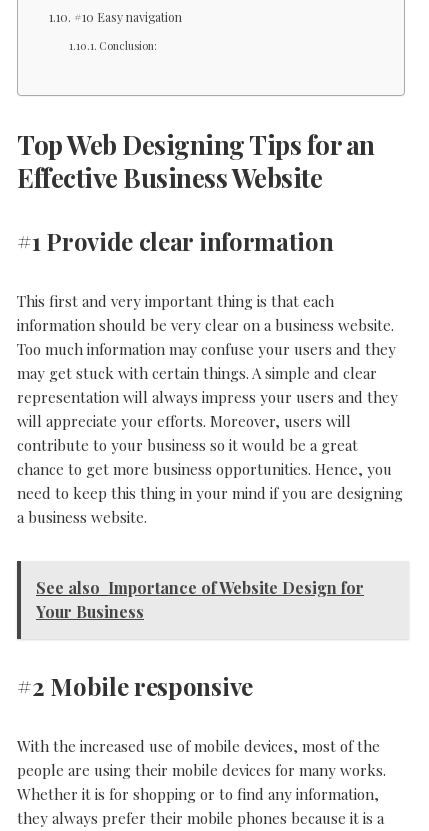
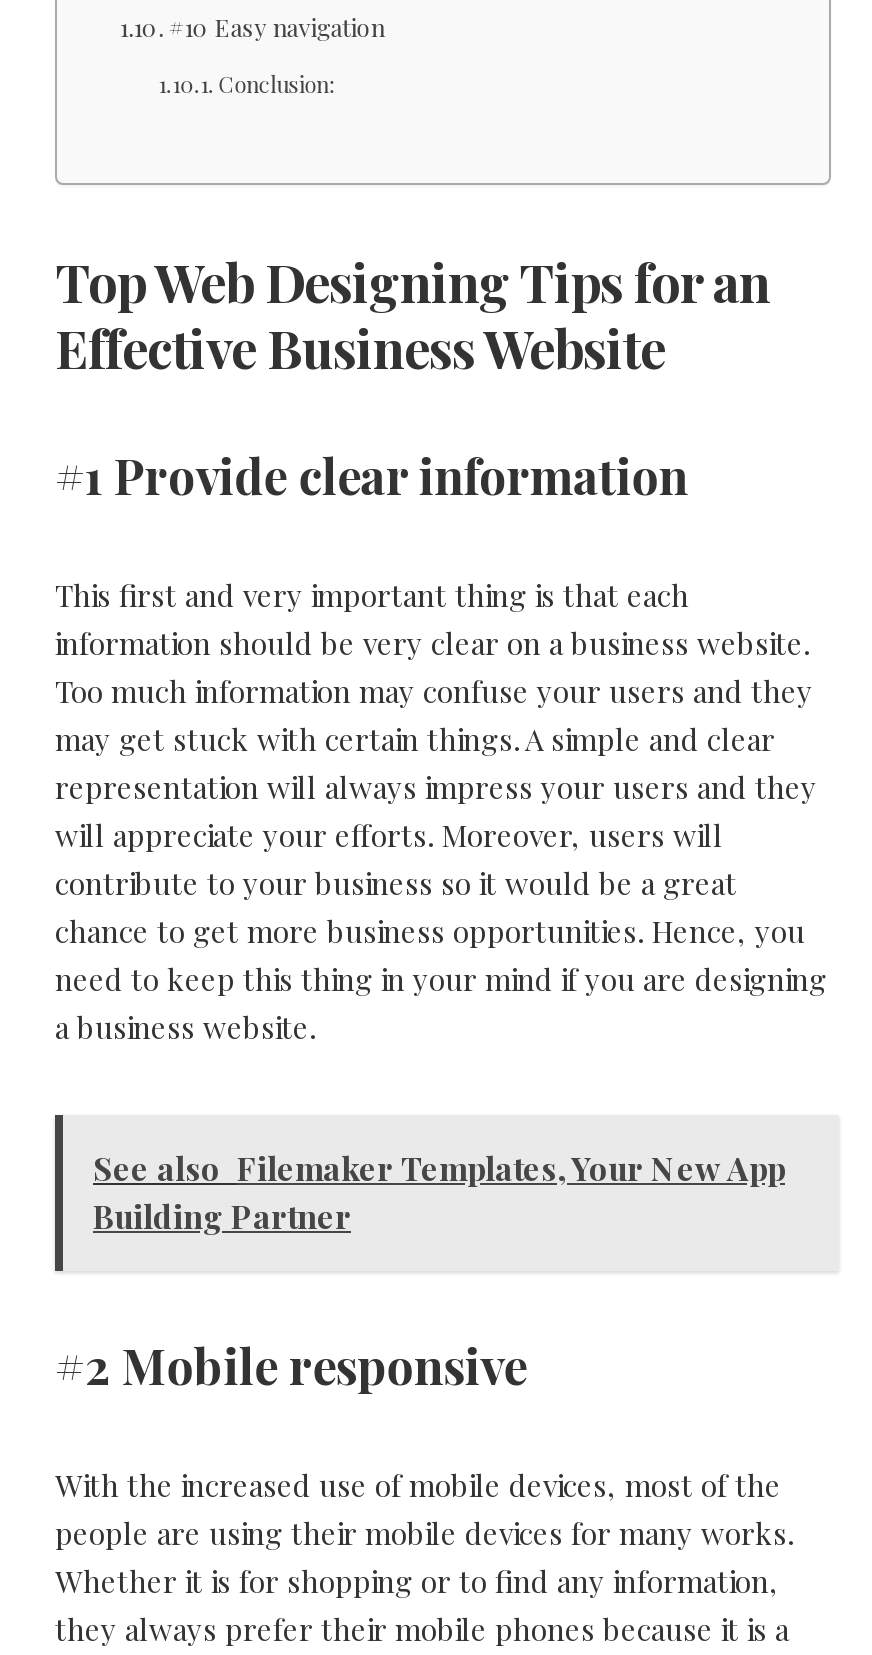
[36,577,364,622] See also Importance of Website Design for | Your Business -> [93,1146,785,1236] See also Filemaker Templates, Your New App | Building Partner

